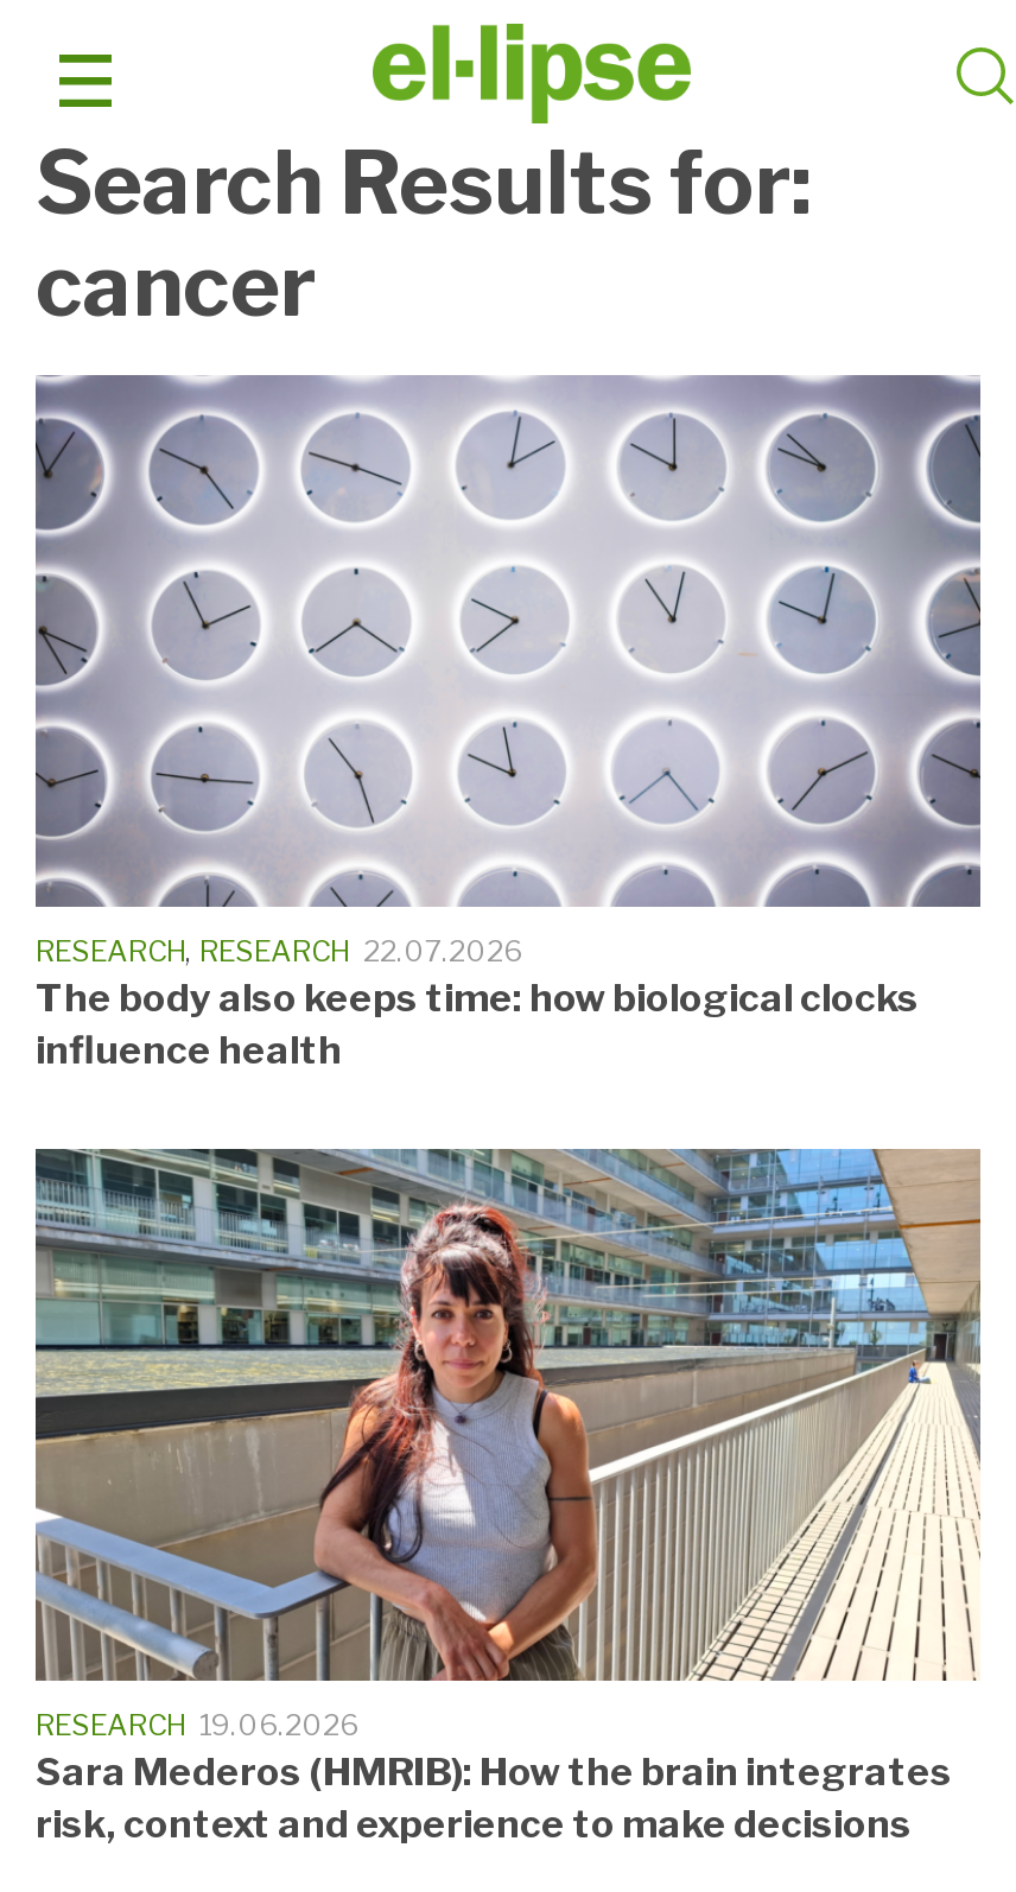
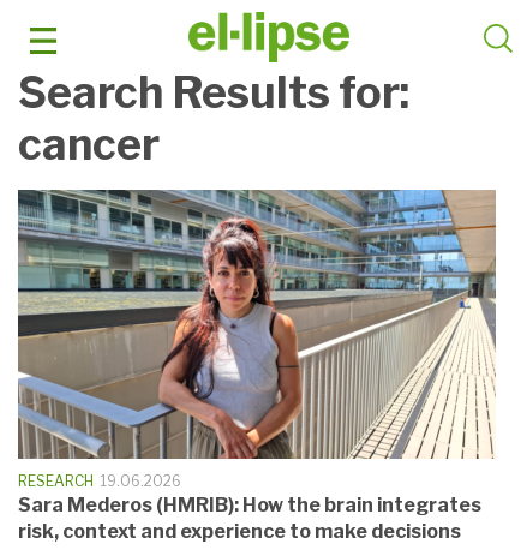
[33,373,983,1073] [image] | RESEARCH, RESEARCH 22.07.2026 | The body also keeps time: how biological clocks | influence health -> none

